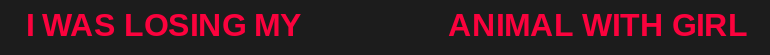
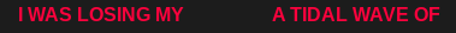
[448,8,748,42] ANIMAL WITH GIRL -> [272,5,440,25] A TIDAL WAVE OF

